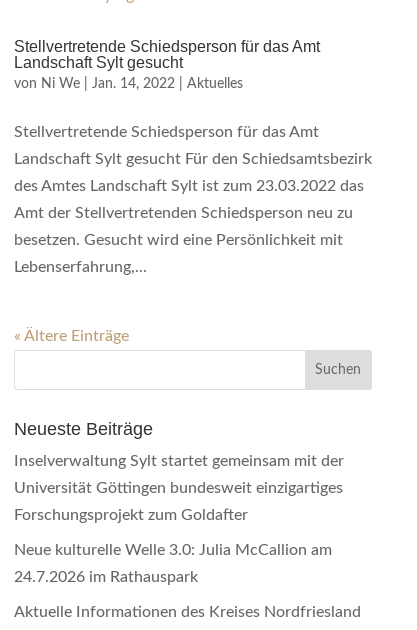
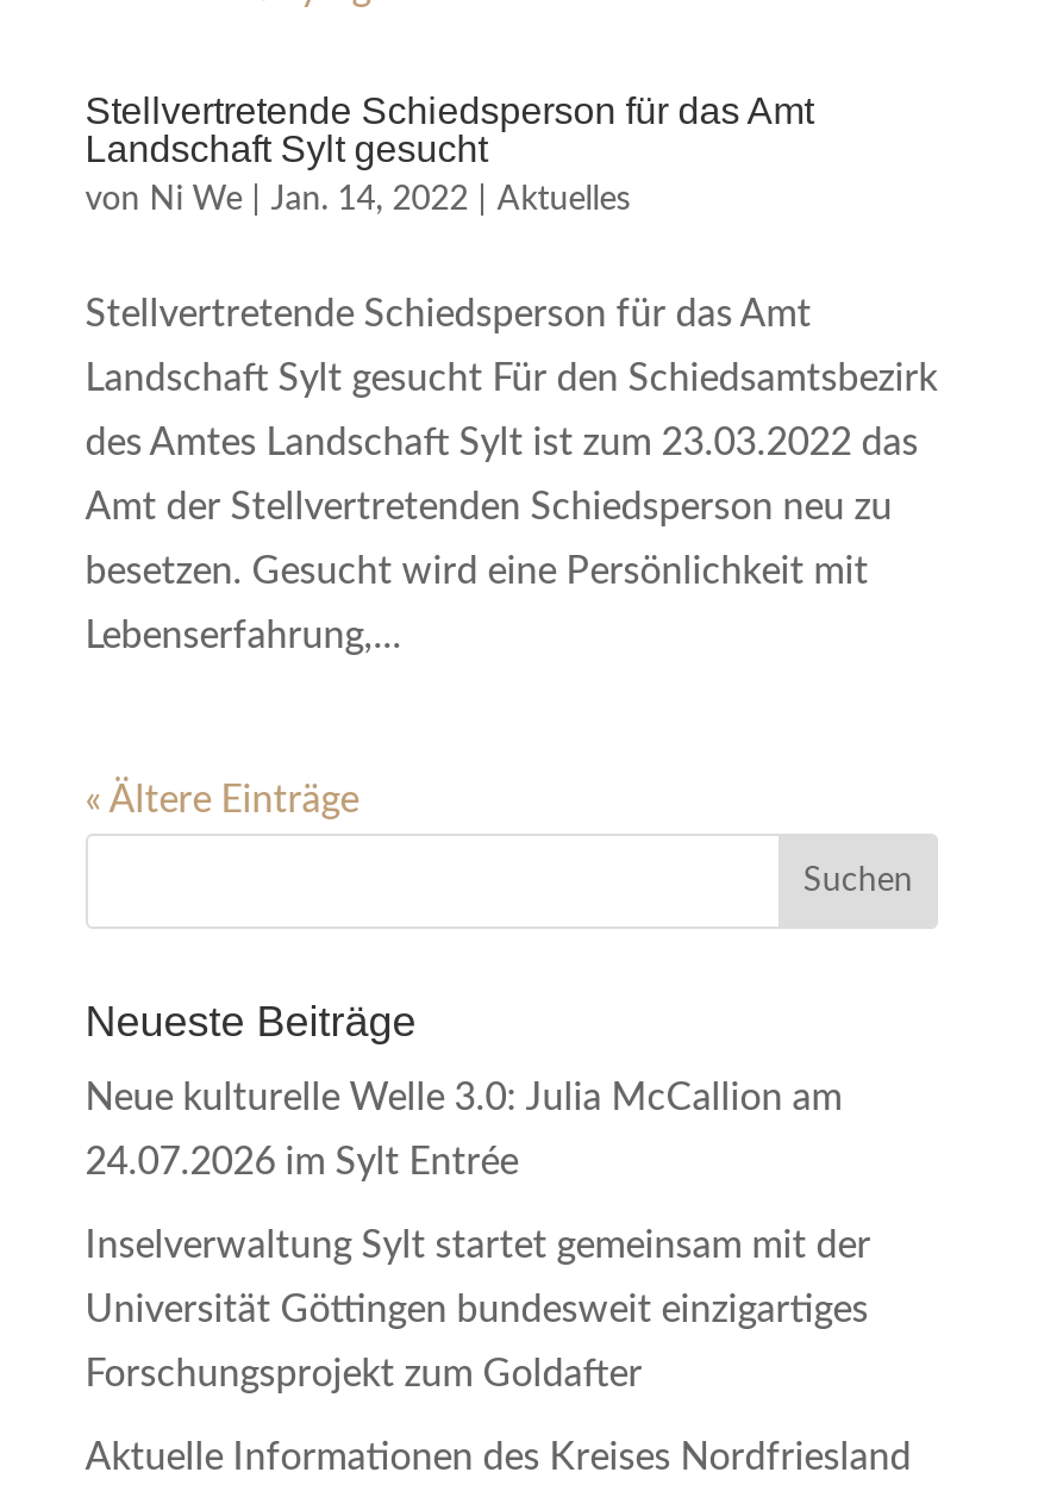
none -> [85,1143,519,1181] 24.07.2026 im Sylt Entrée
moved [14,453,344,523] -> [85,1227,871,1393]: Inselverwaltung Sylt startet gemeinsam mit der | Universität Göttingen bundesweit einzigartiges | Forschungsprojekt zum Goldafter
moved [14,542,332,558] -> [85,1079,842,1117]: Neue kulturelle Welle 3.0: Julia McCallion am
[14,569,198,585] 24.7.2026 im Rathauspark -> none

